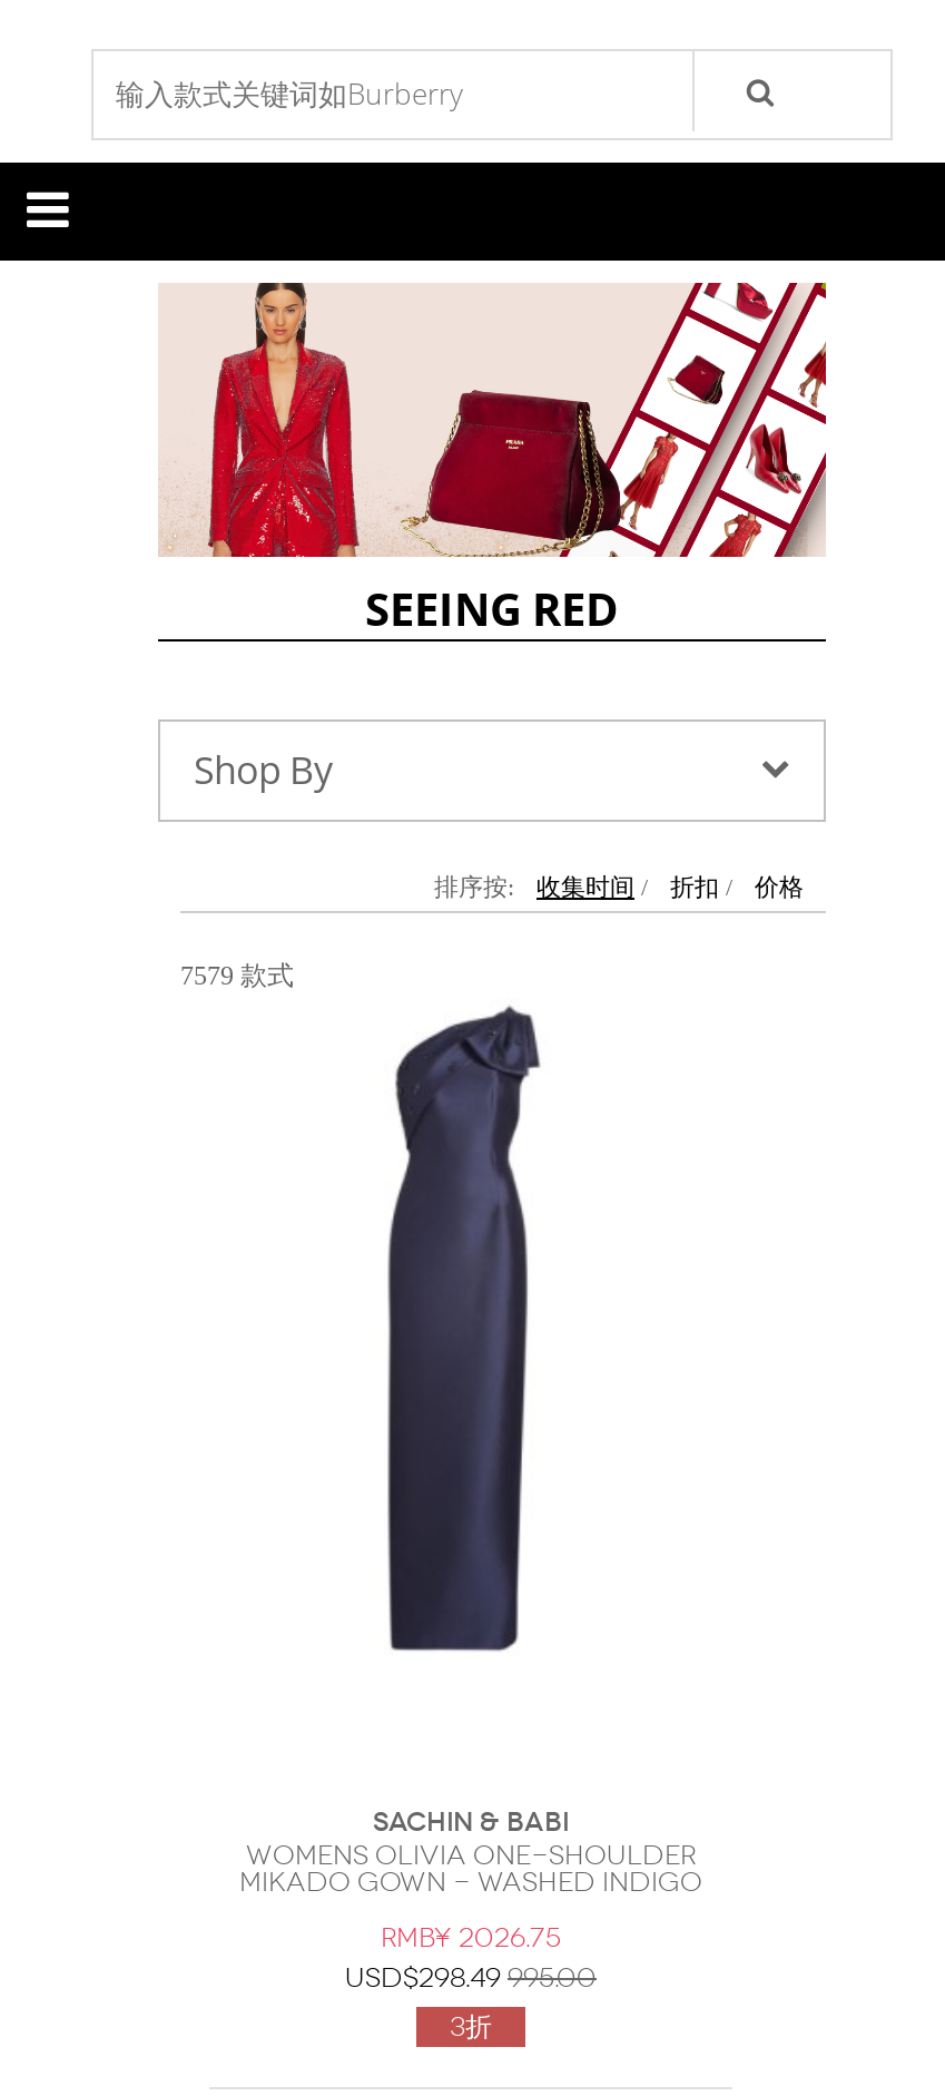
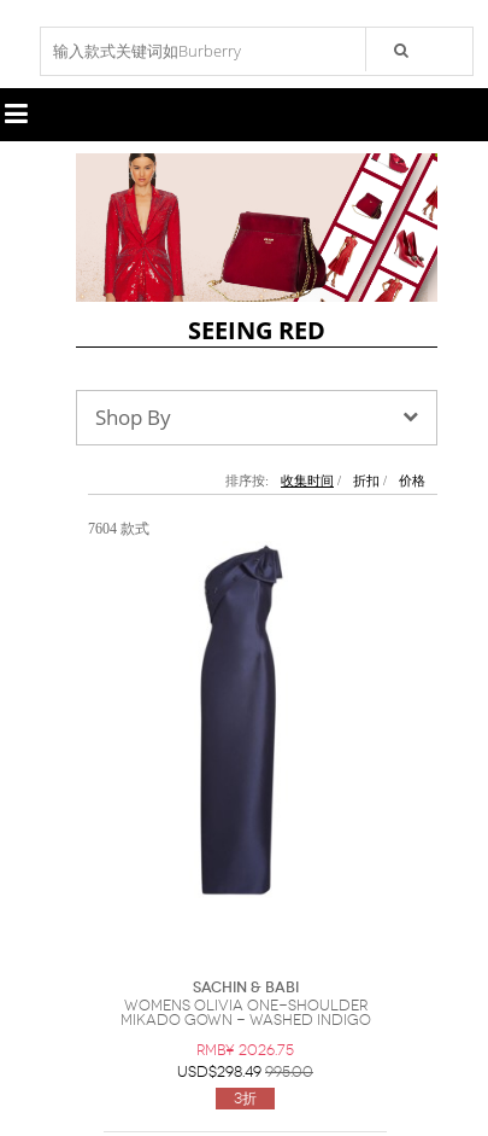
[180,960,294,992] 7579 款式 -> [88,521,149,537] 7604 款式

